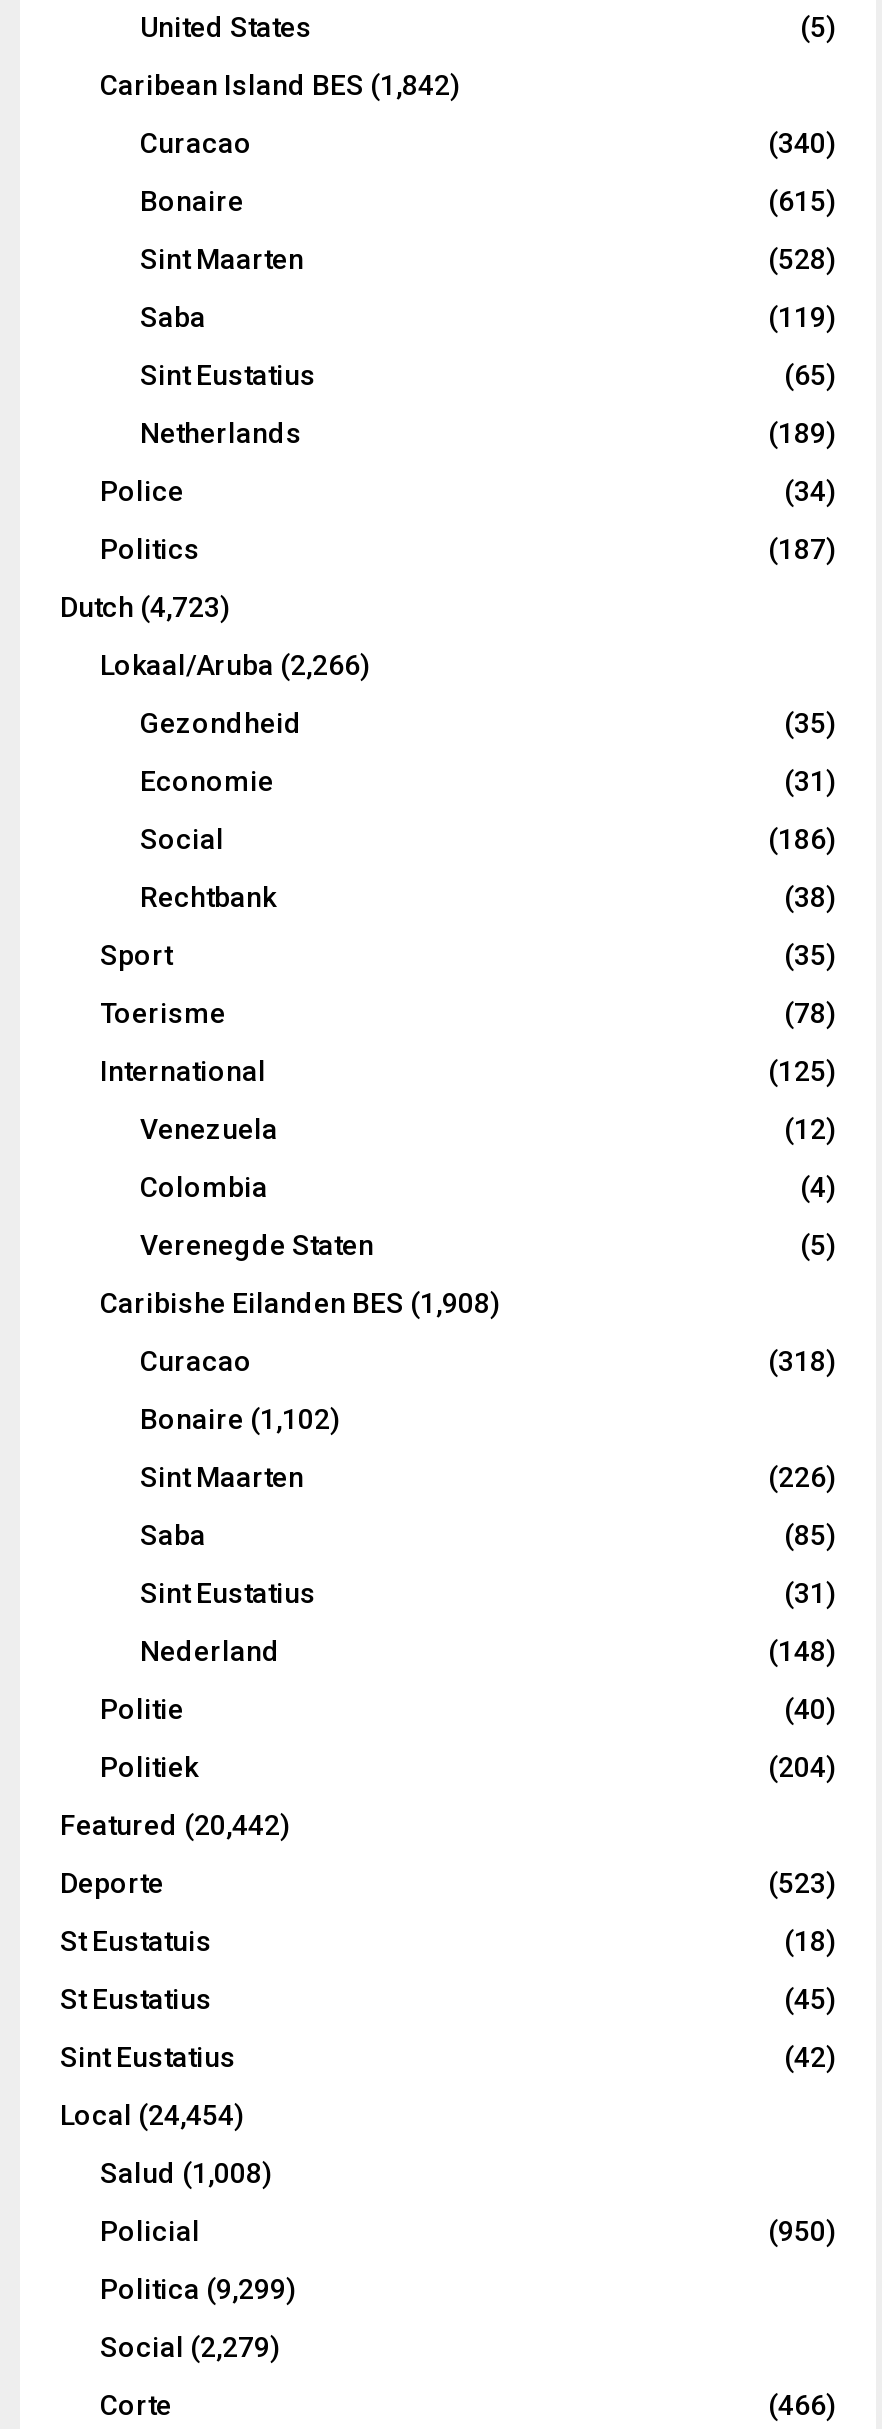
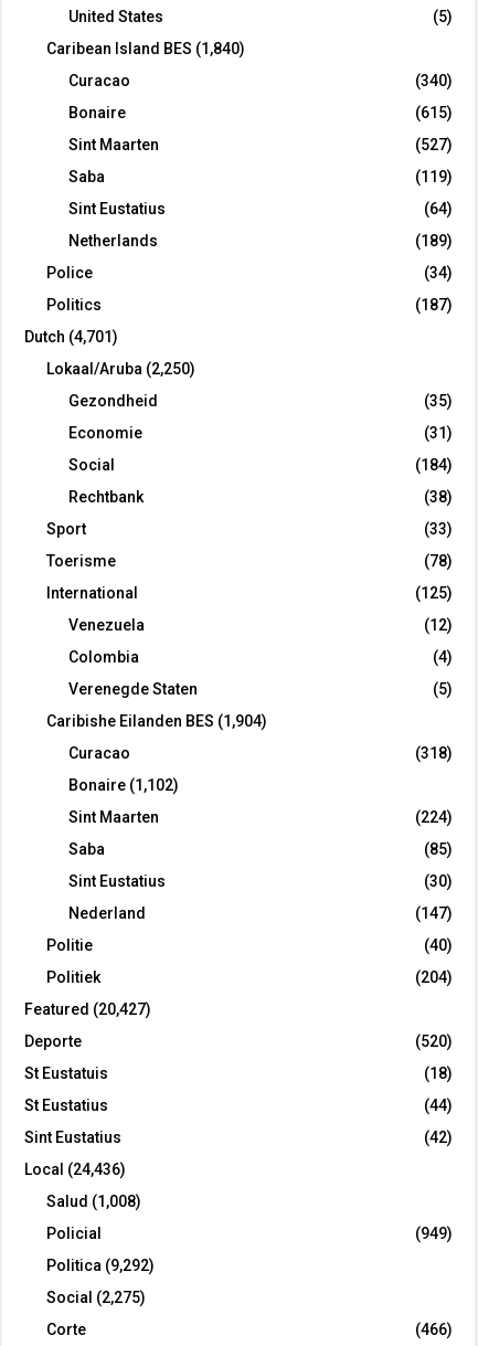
[100,68,460,100] Caribean Island BES (1,842) -> [46,39,245,57] Caribean Island BES (1,840)
[768,242,836,274] (528) -> [415,135,453,153] (527)
[784,358,836,390] (65) -> [424,199,453,217] (64)
[60,590,230,622] Dutch (4,723) -> [24,328,118,345] Dutch (4,701)
[100,648,370,680] Lokaal/Aruba (2,266) -> [46,360,195,377] Lokaal/Aruba (2,250)
[768,822,836,854] (186) -> [415,456,453,473] (184)
[784,938,836,970] (35) -> [424,520,453,537] (33)
[100,1286,500,1318] Caribishe Eilanden BES (1,908) -> [46,712,267,729] Caribishe Eilanden BES (1,904)
[768,1460,836,1492] (226) -> [415,808,453,825] (224)
[784,1576,836,1608] (31) -> [424,872,453,890] (30)
[768,1634,836,1666] (148) -> [415,904,453,922] (147)
[60,1808,290,1840] Featured (20,442) -> [24,1000,151,1018] Featured (20,427)
[768,1866,836,1898] (523) -> [415,1032,453,1050] (520)
[784,1982,836,2014] (45) -> [424,1096,453,1114] (44)
[60,2098,244,2130] Local (24,454) -> [24,1160,126,1178] Local (24,436)
[768,2214,836,2246] (950) -> [415,1224,453,1242] (949)
[100,2272,296,2304] Politica (9,299) -> [46,1256,155,1274] Politica (9,292)
[100,2330,280,2362] Social (2,279) -> [46,1288,146,1306] Social (2,275)

